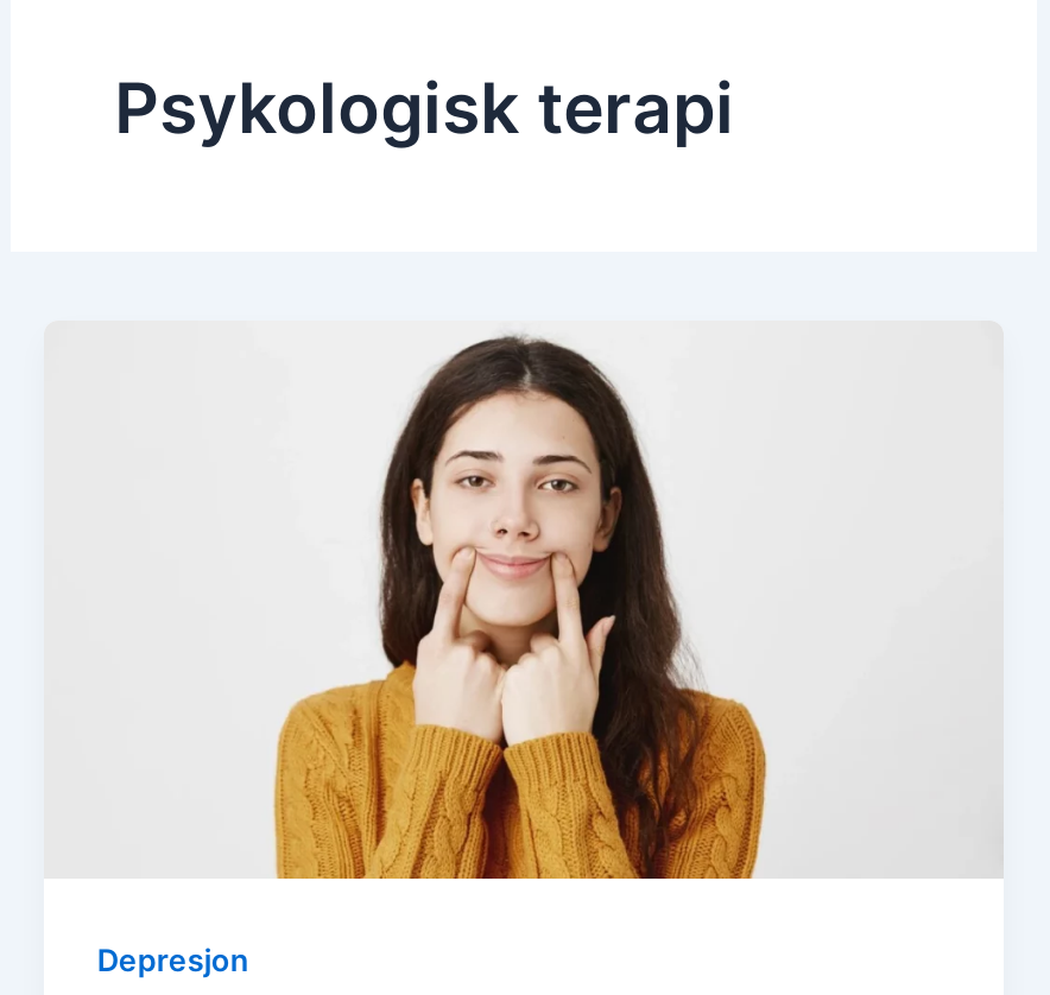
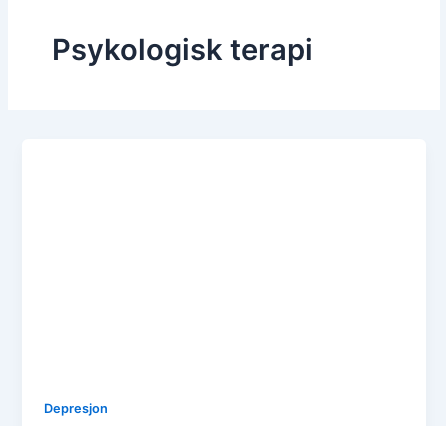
[270,330,1001,881] [image] -> none

